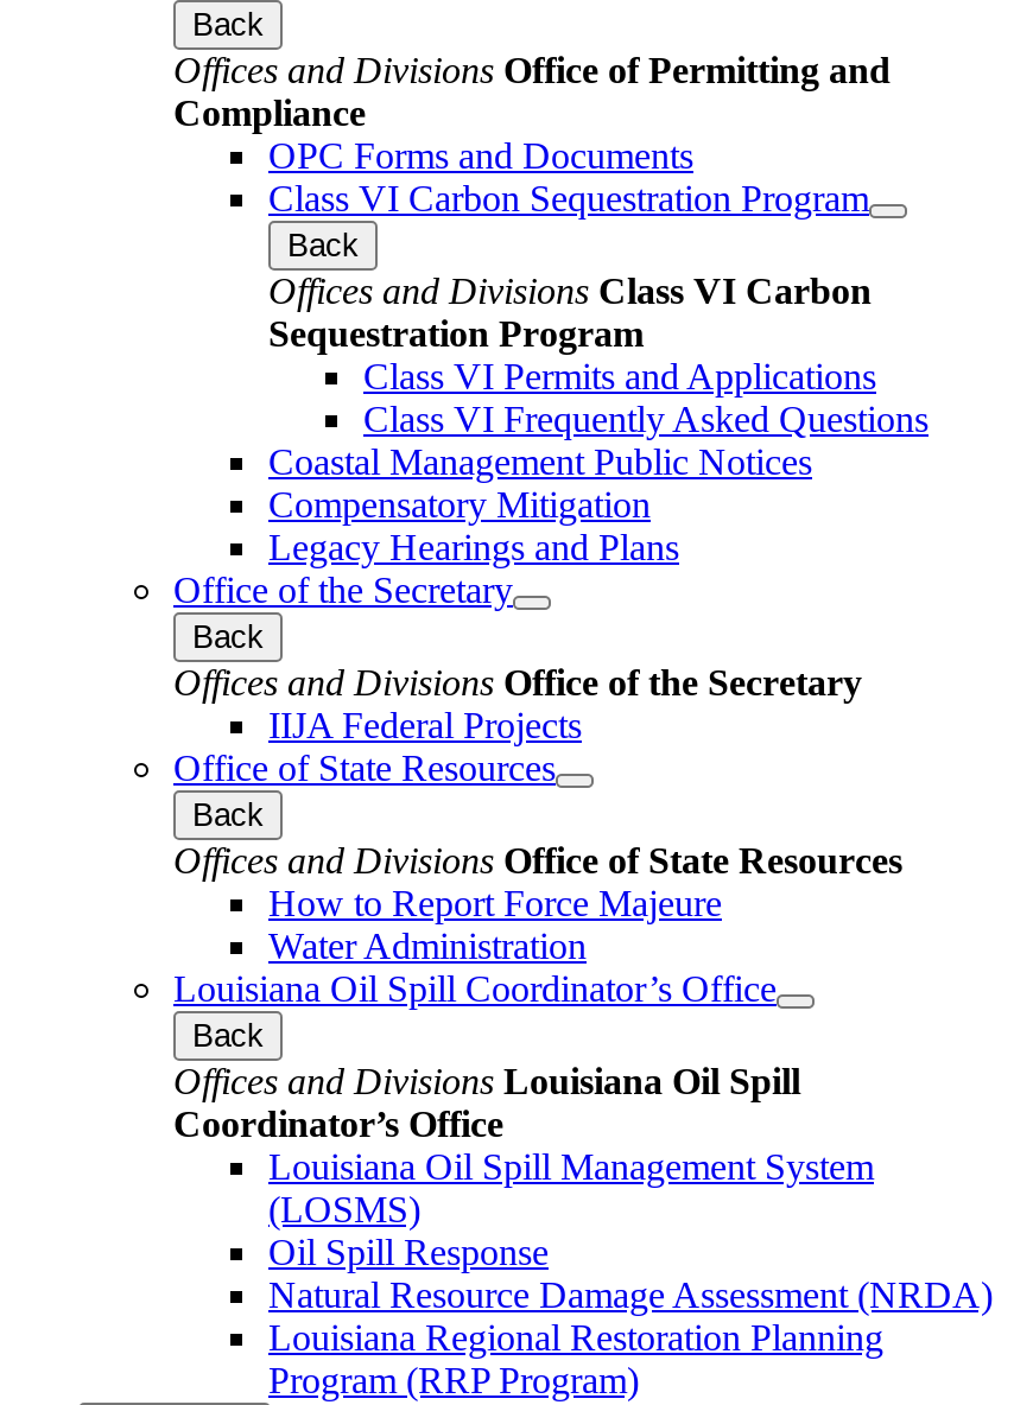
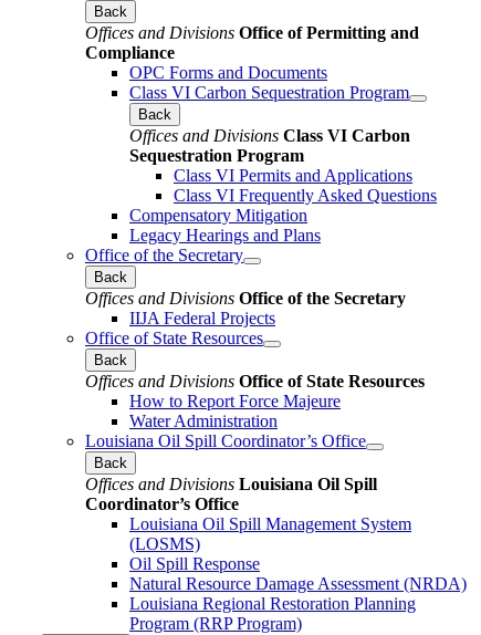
[268,440,812,481] Coastal Management Public Notices -> none

